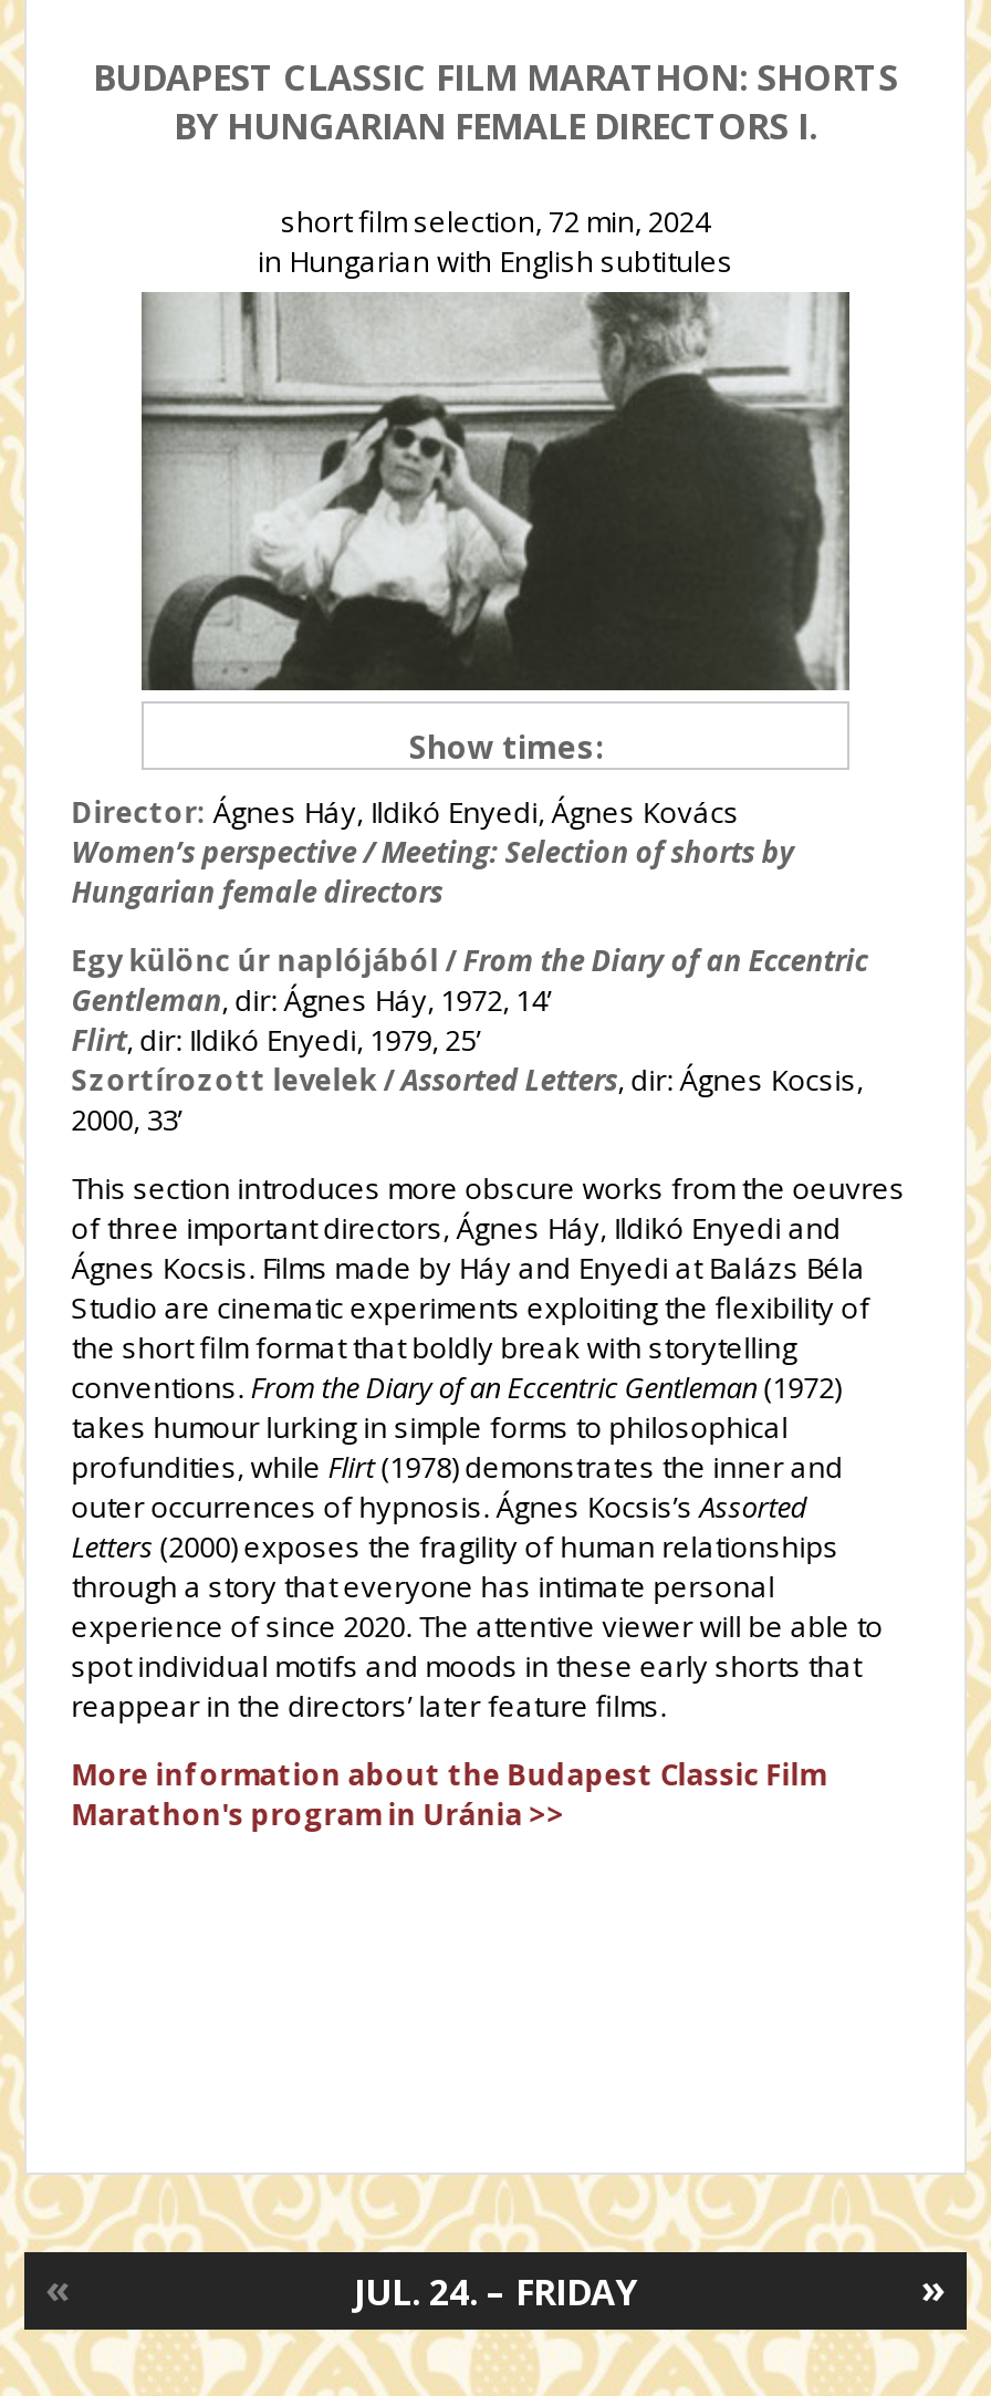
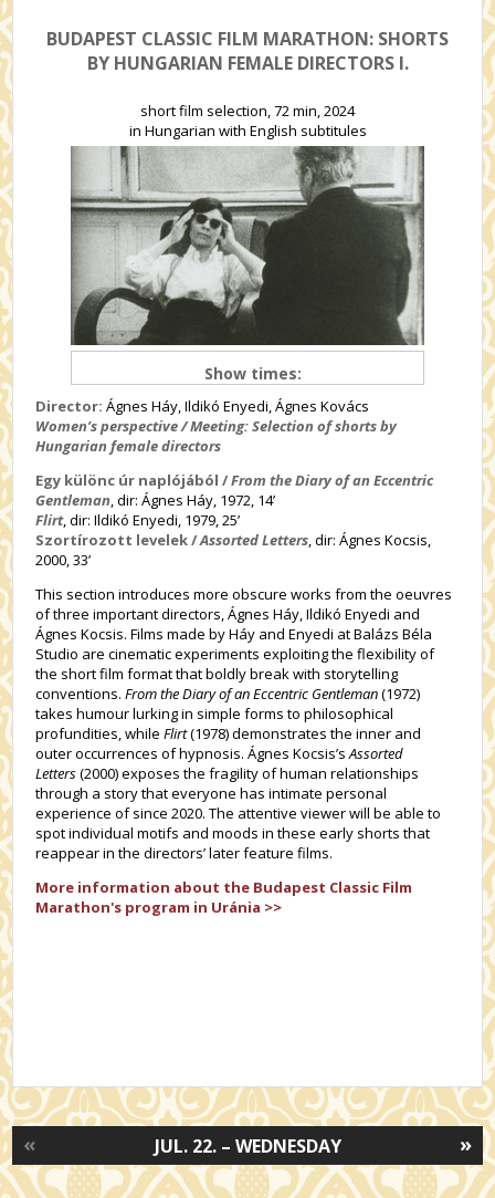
[354,2268,637,2316] JUL. 24. – FRIDAY -> [154,1134,341,1158] JUL. 22. – WEDNESDAY

